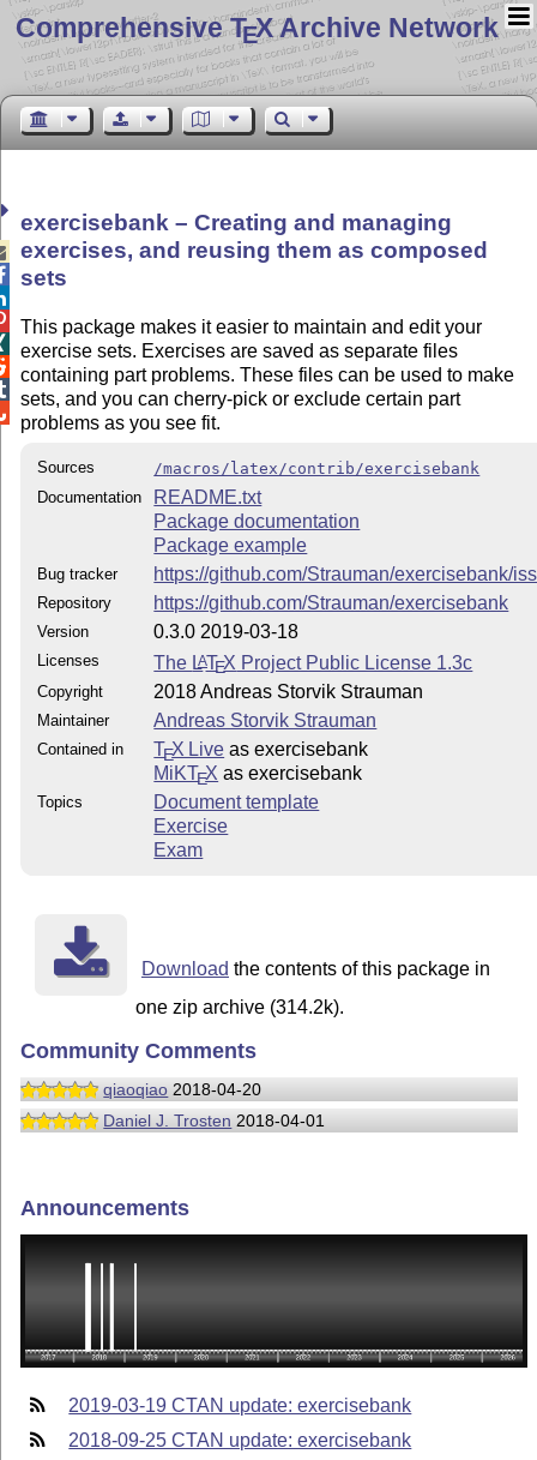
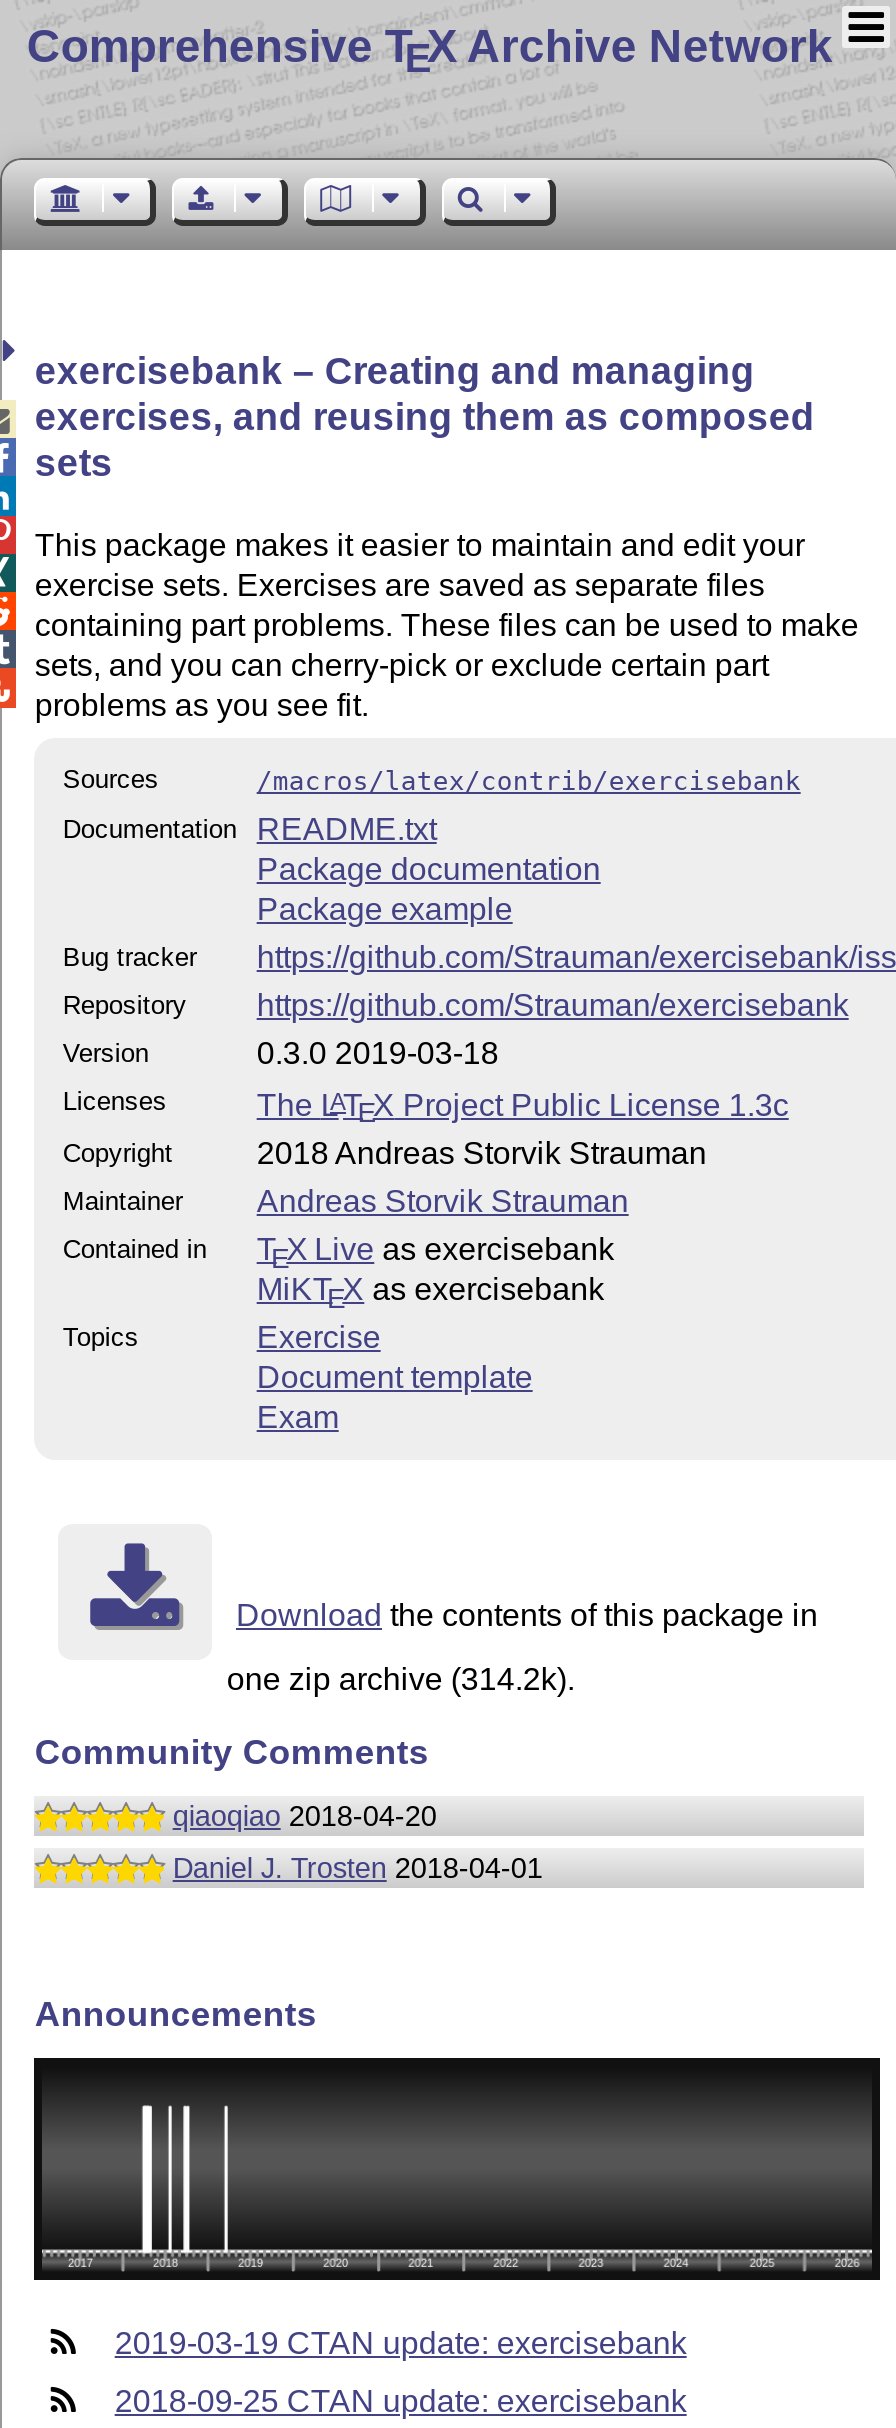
moved [154,792,319,813] -> [257,1361,533,1395]: Document template
moved [154,816,228,837] -> [257,1321,381,1355]: Exercise

